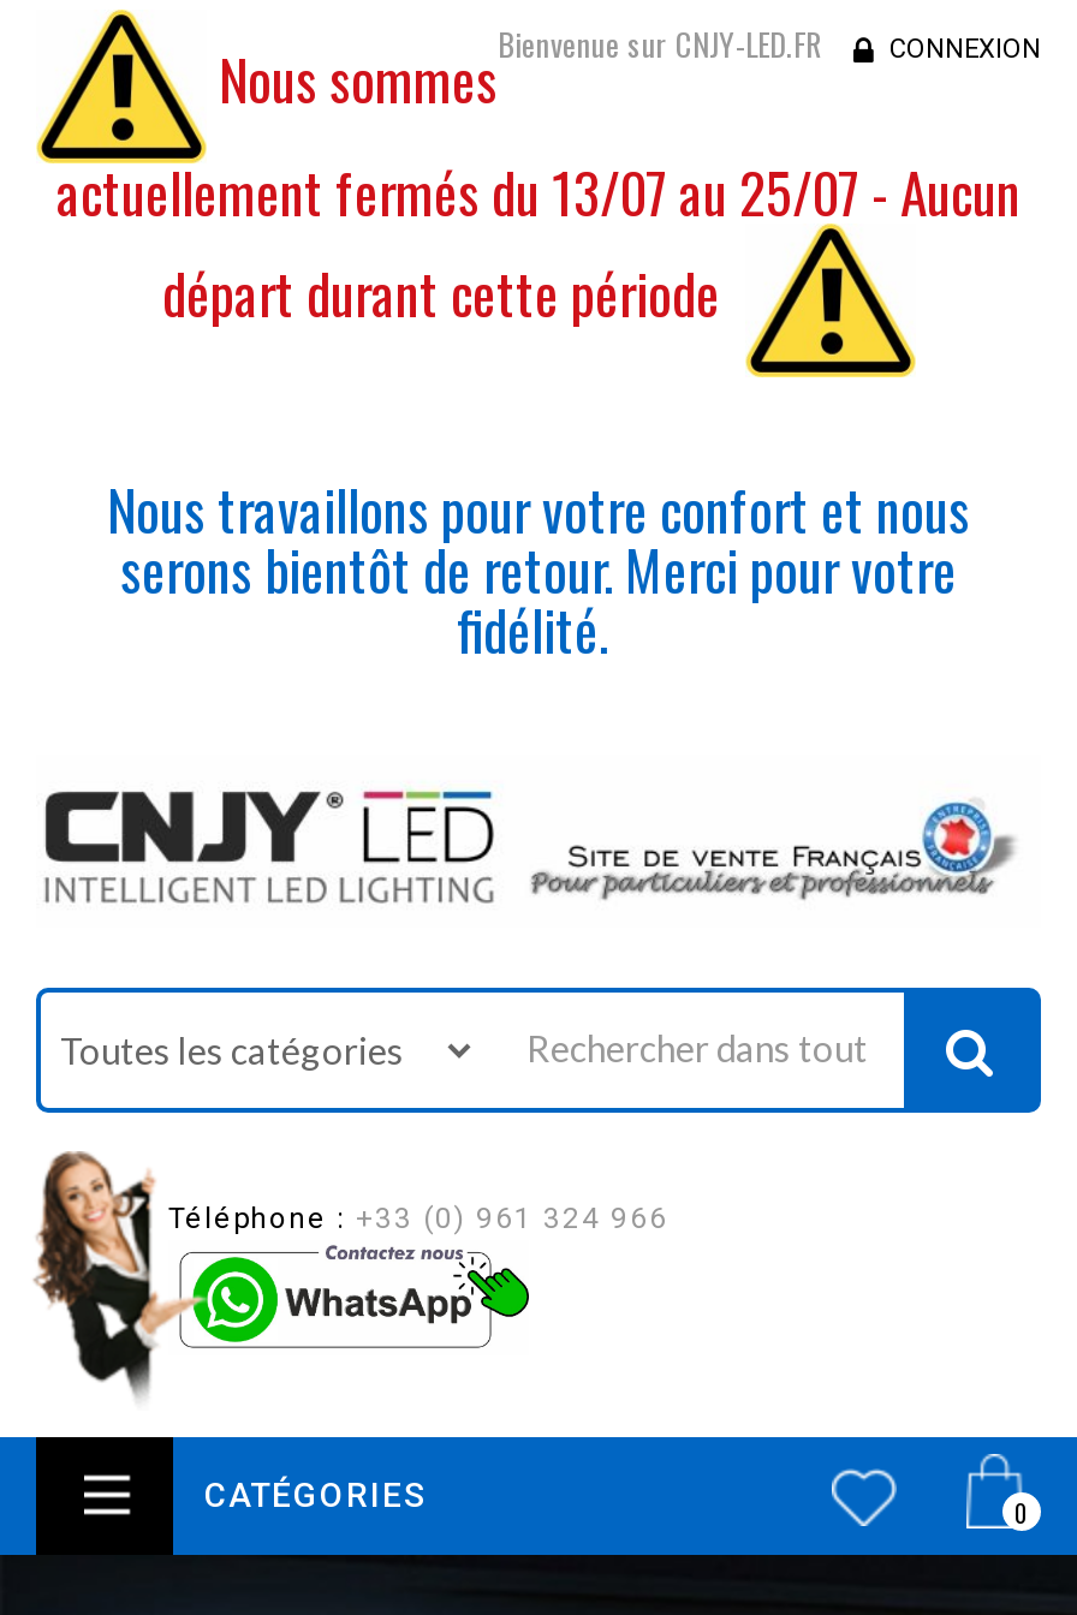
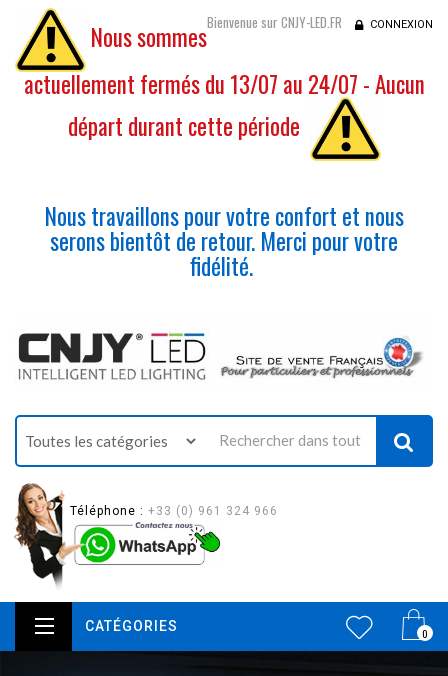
[56,151,1021,233] actuellement fermés du 13/07 au 25/07 - Aucun -> [23,67,424,101] actuellement fermés du 13/07 au 24/07 - Aucun

